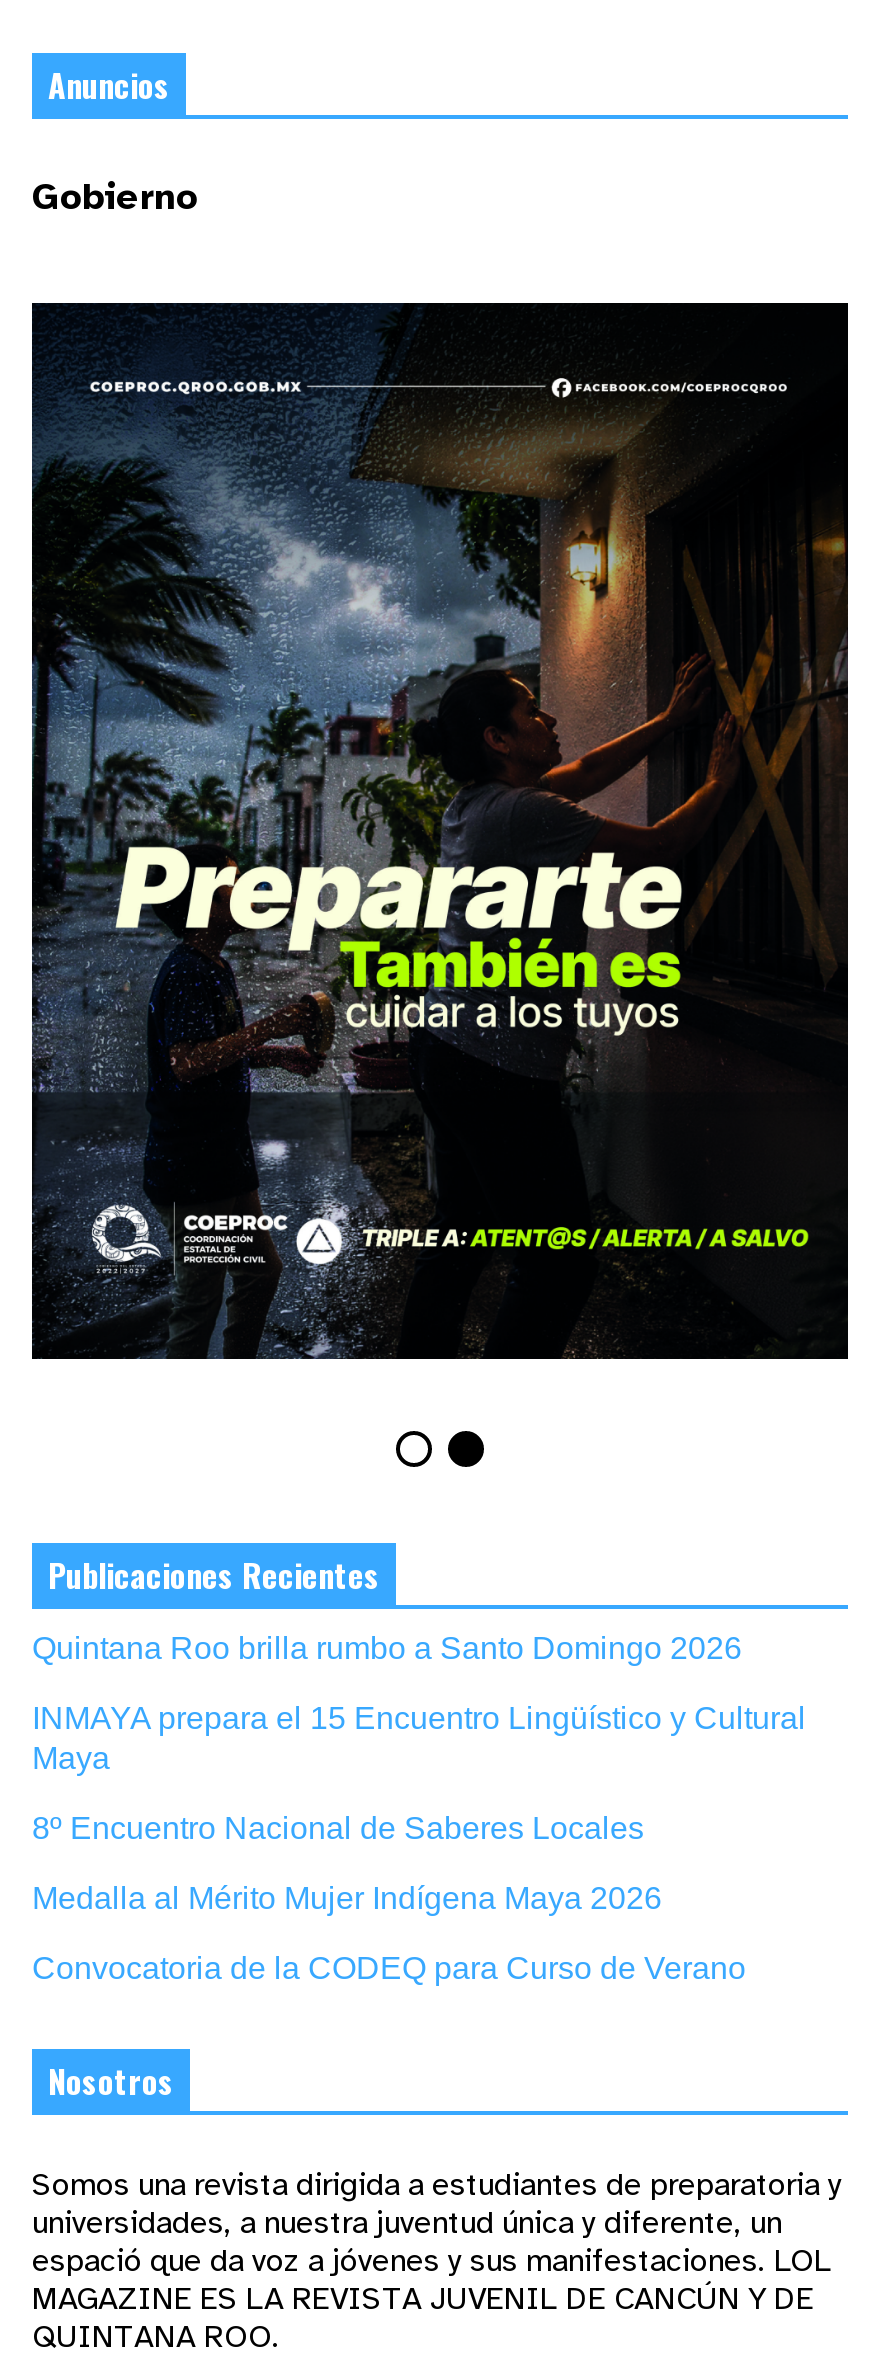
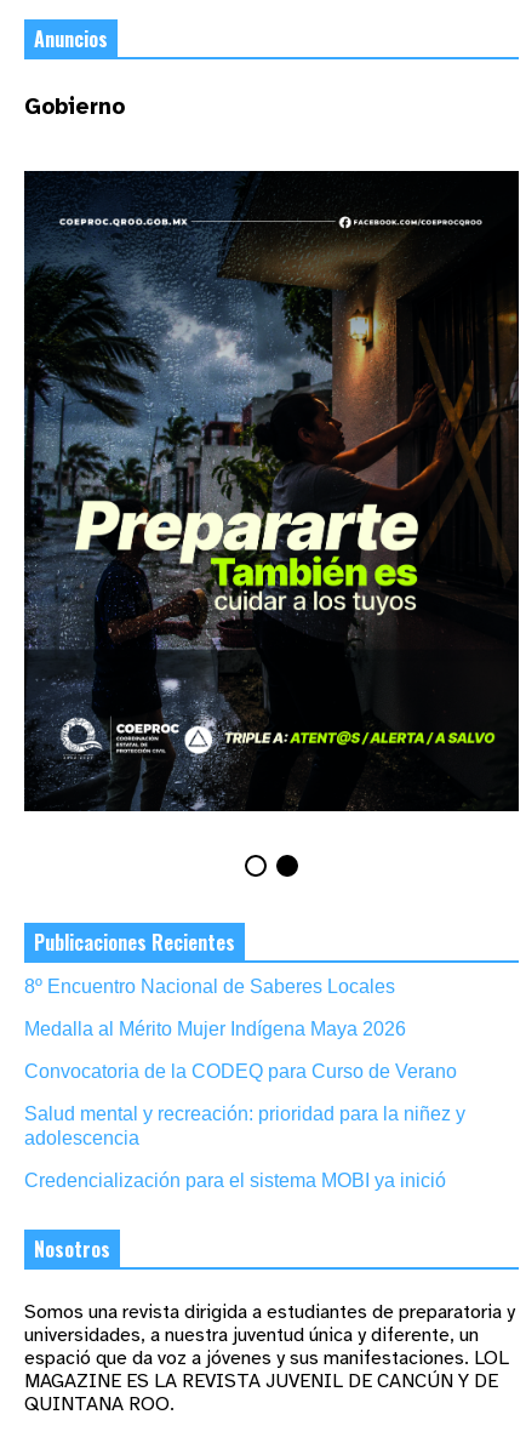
[32,1630,806,1774] Quintana Roo brilla rumbo a Santo Domingo 2026 | INMAYA prepara el 15 Encuentro Lingüístico y Cultural | Maya -> none
moved [32,1810,746,1984] -> [24,976,457,1081]: 8º Encuentro Nacional de Saberes Locales | Medalla al Mérito Mujer Indígena Maya 2026 | Convocatoria de la CODEQ para Curso de Verano
none -> [24,1103,465,1190] Salud mental y recreación: prioridad para la niñez y | adolescencia | Credencialización para el sistema MOBI ya inició

